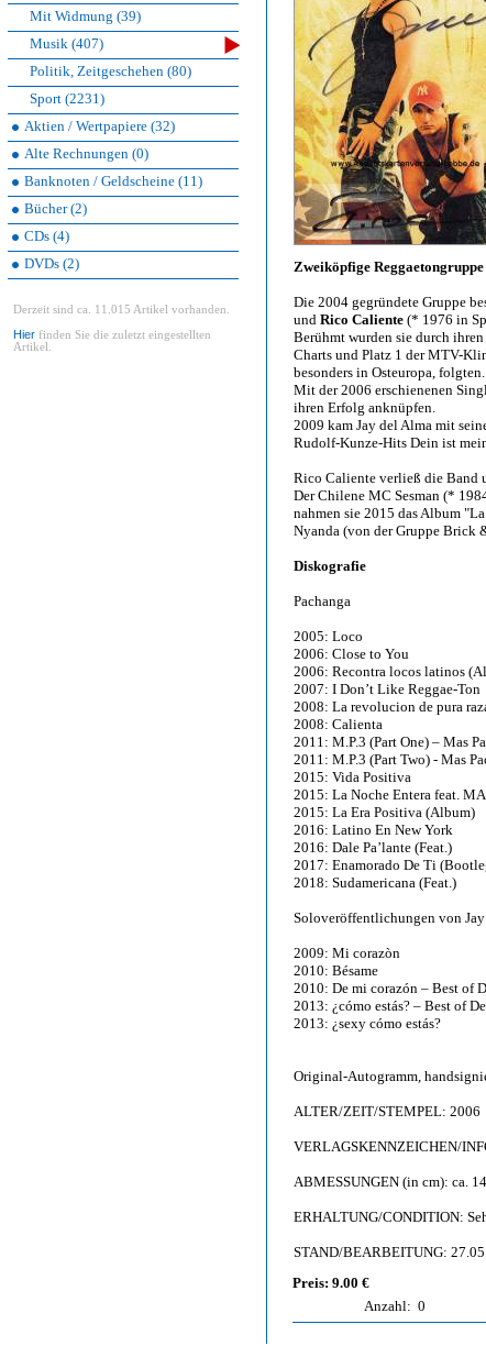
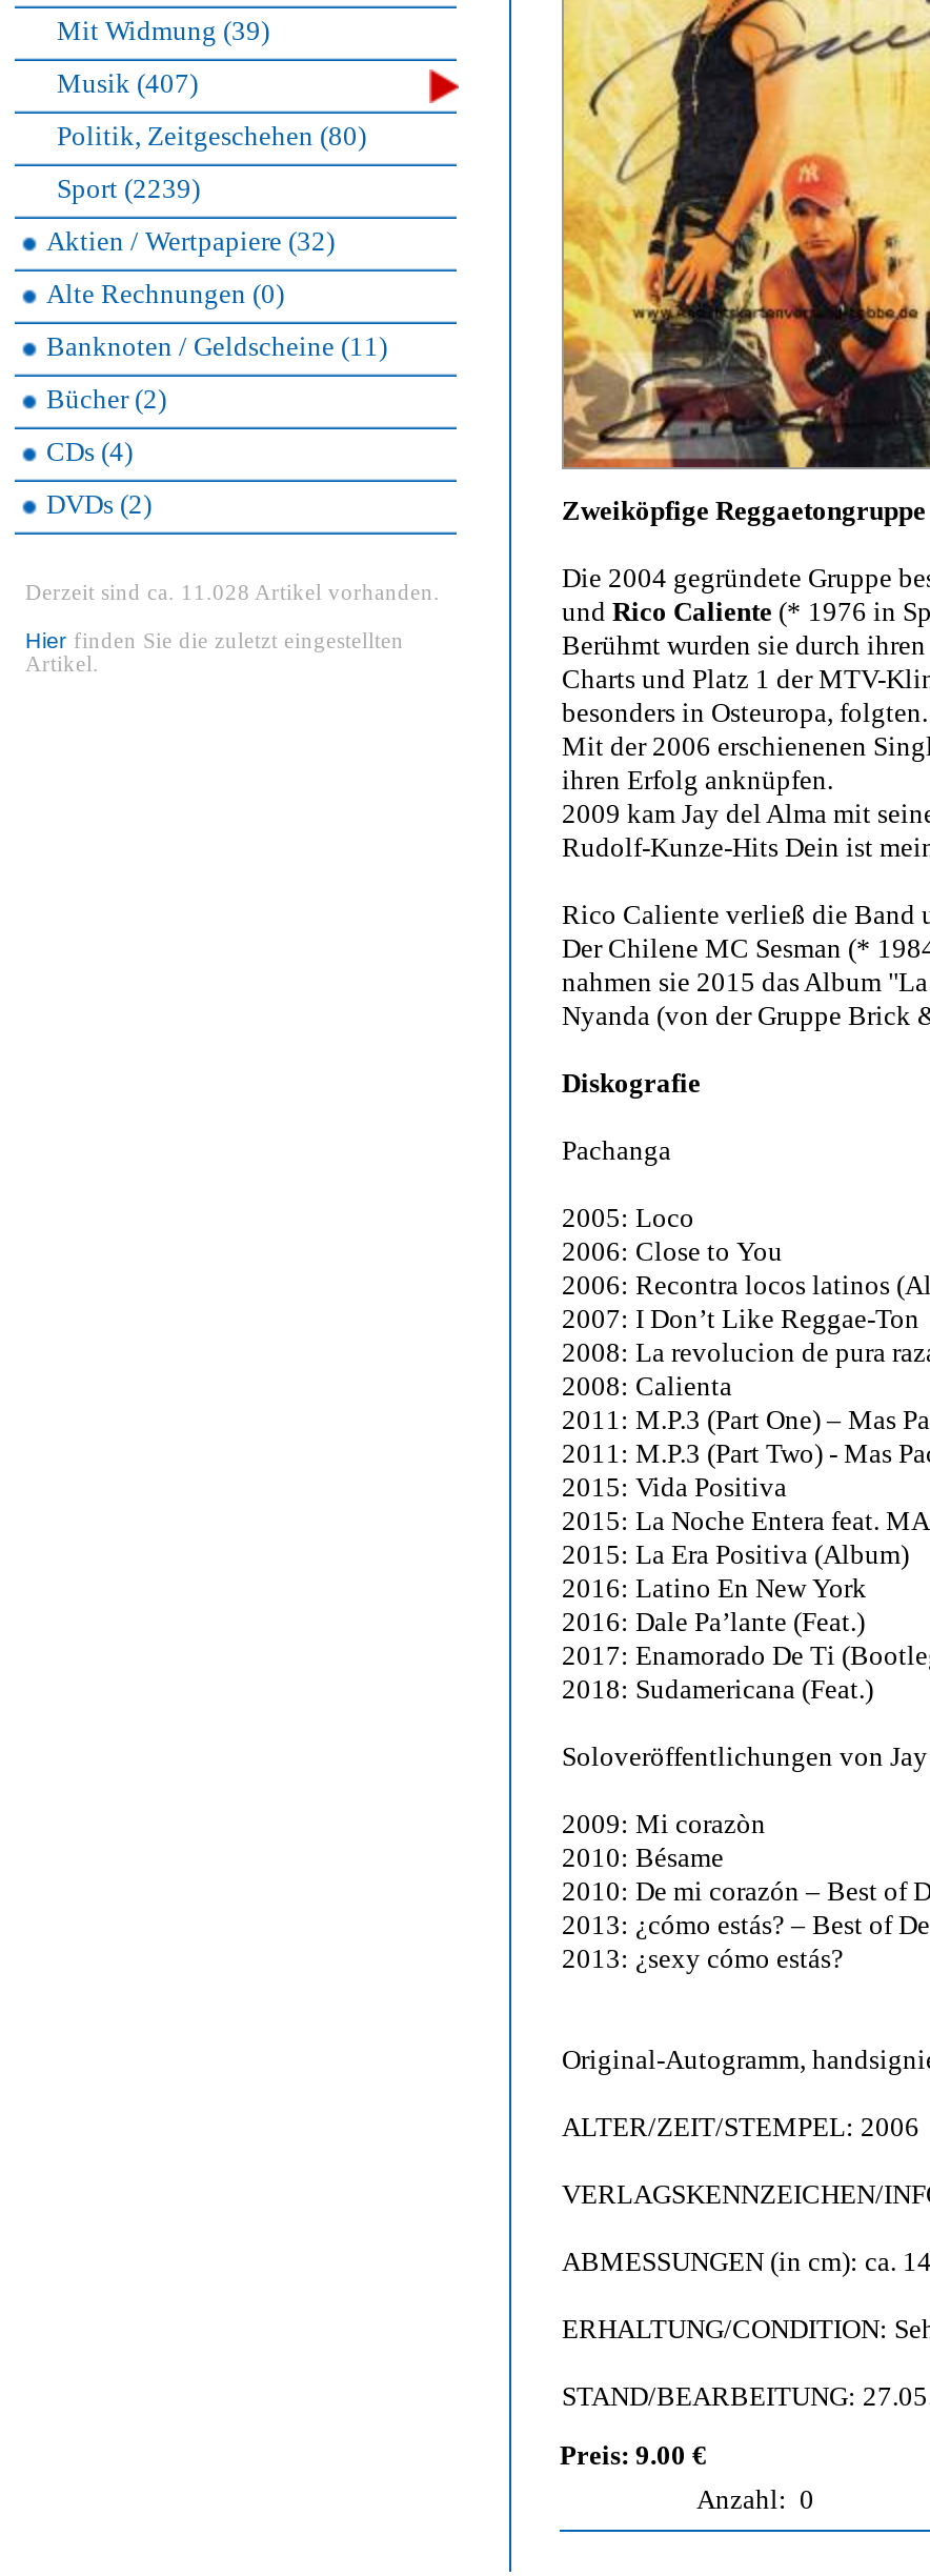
[30,90,104,107] Sport (2231) -> [57,173,200,204] Sport (2239)
[13,304,230,316] Derzeit sind ca. 11.015 Artikel vorhanden. -> [25,581,440,604] Derzeit sind ca. 11.028 Artikel vorhanden.

